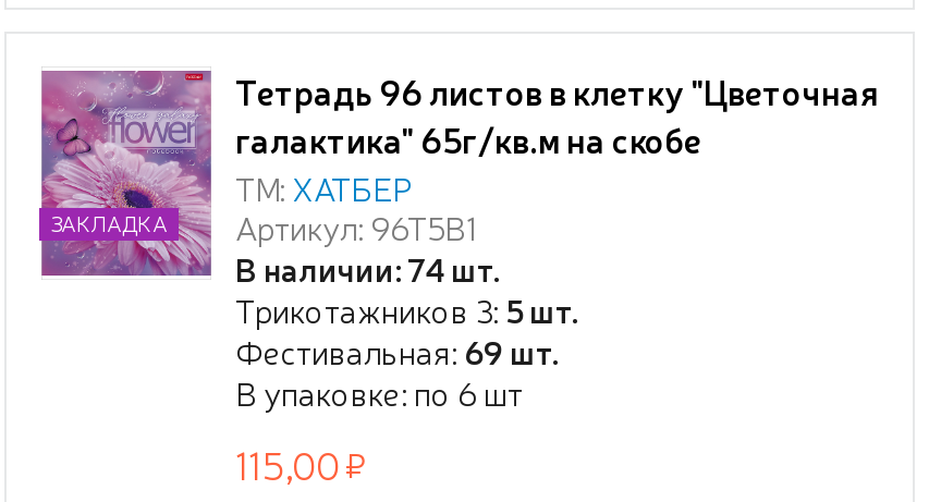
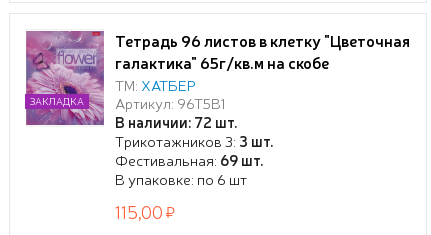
[235,245,501,291] В наличии: 74 шт. -> [115,111,238,132] В наличии: 72 шт.
[235,286,579,332] Трикотажников 3: 5 шт. -> [115,130,274,151] Трикотажников 3: 3 шт.

